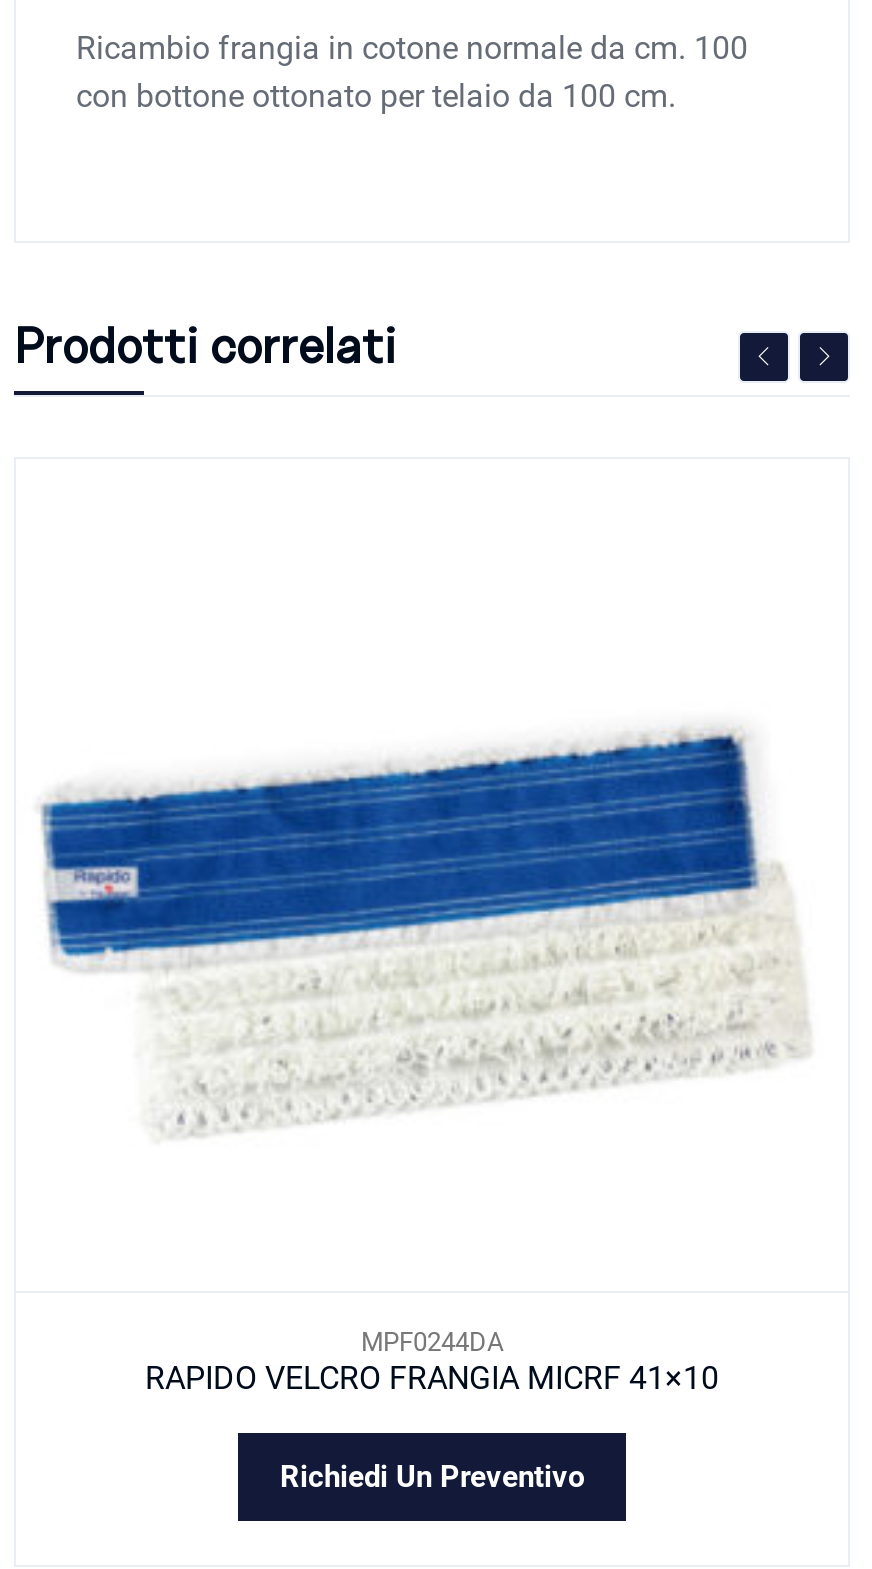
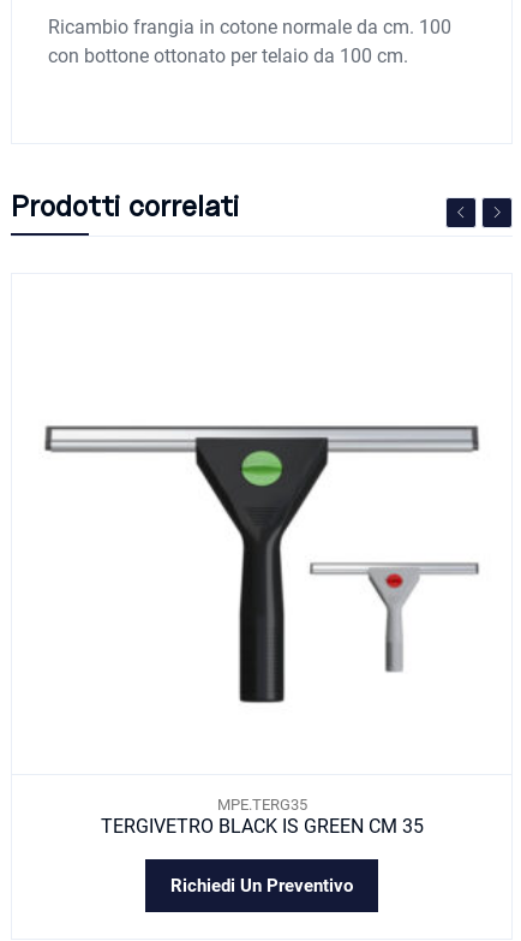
[40,713,810,1173] [image] -> [28,424,487,704] [image]
[145,1327,719,1397] MPF0244DA | RAPIDO VELCRO FRANGIA MICRF 41×10 -> [100,796,423,838] MPE.TERG35 | TERGIVETRO BLACK IS GREEN CM 35

